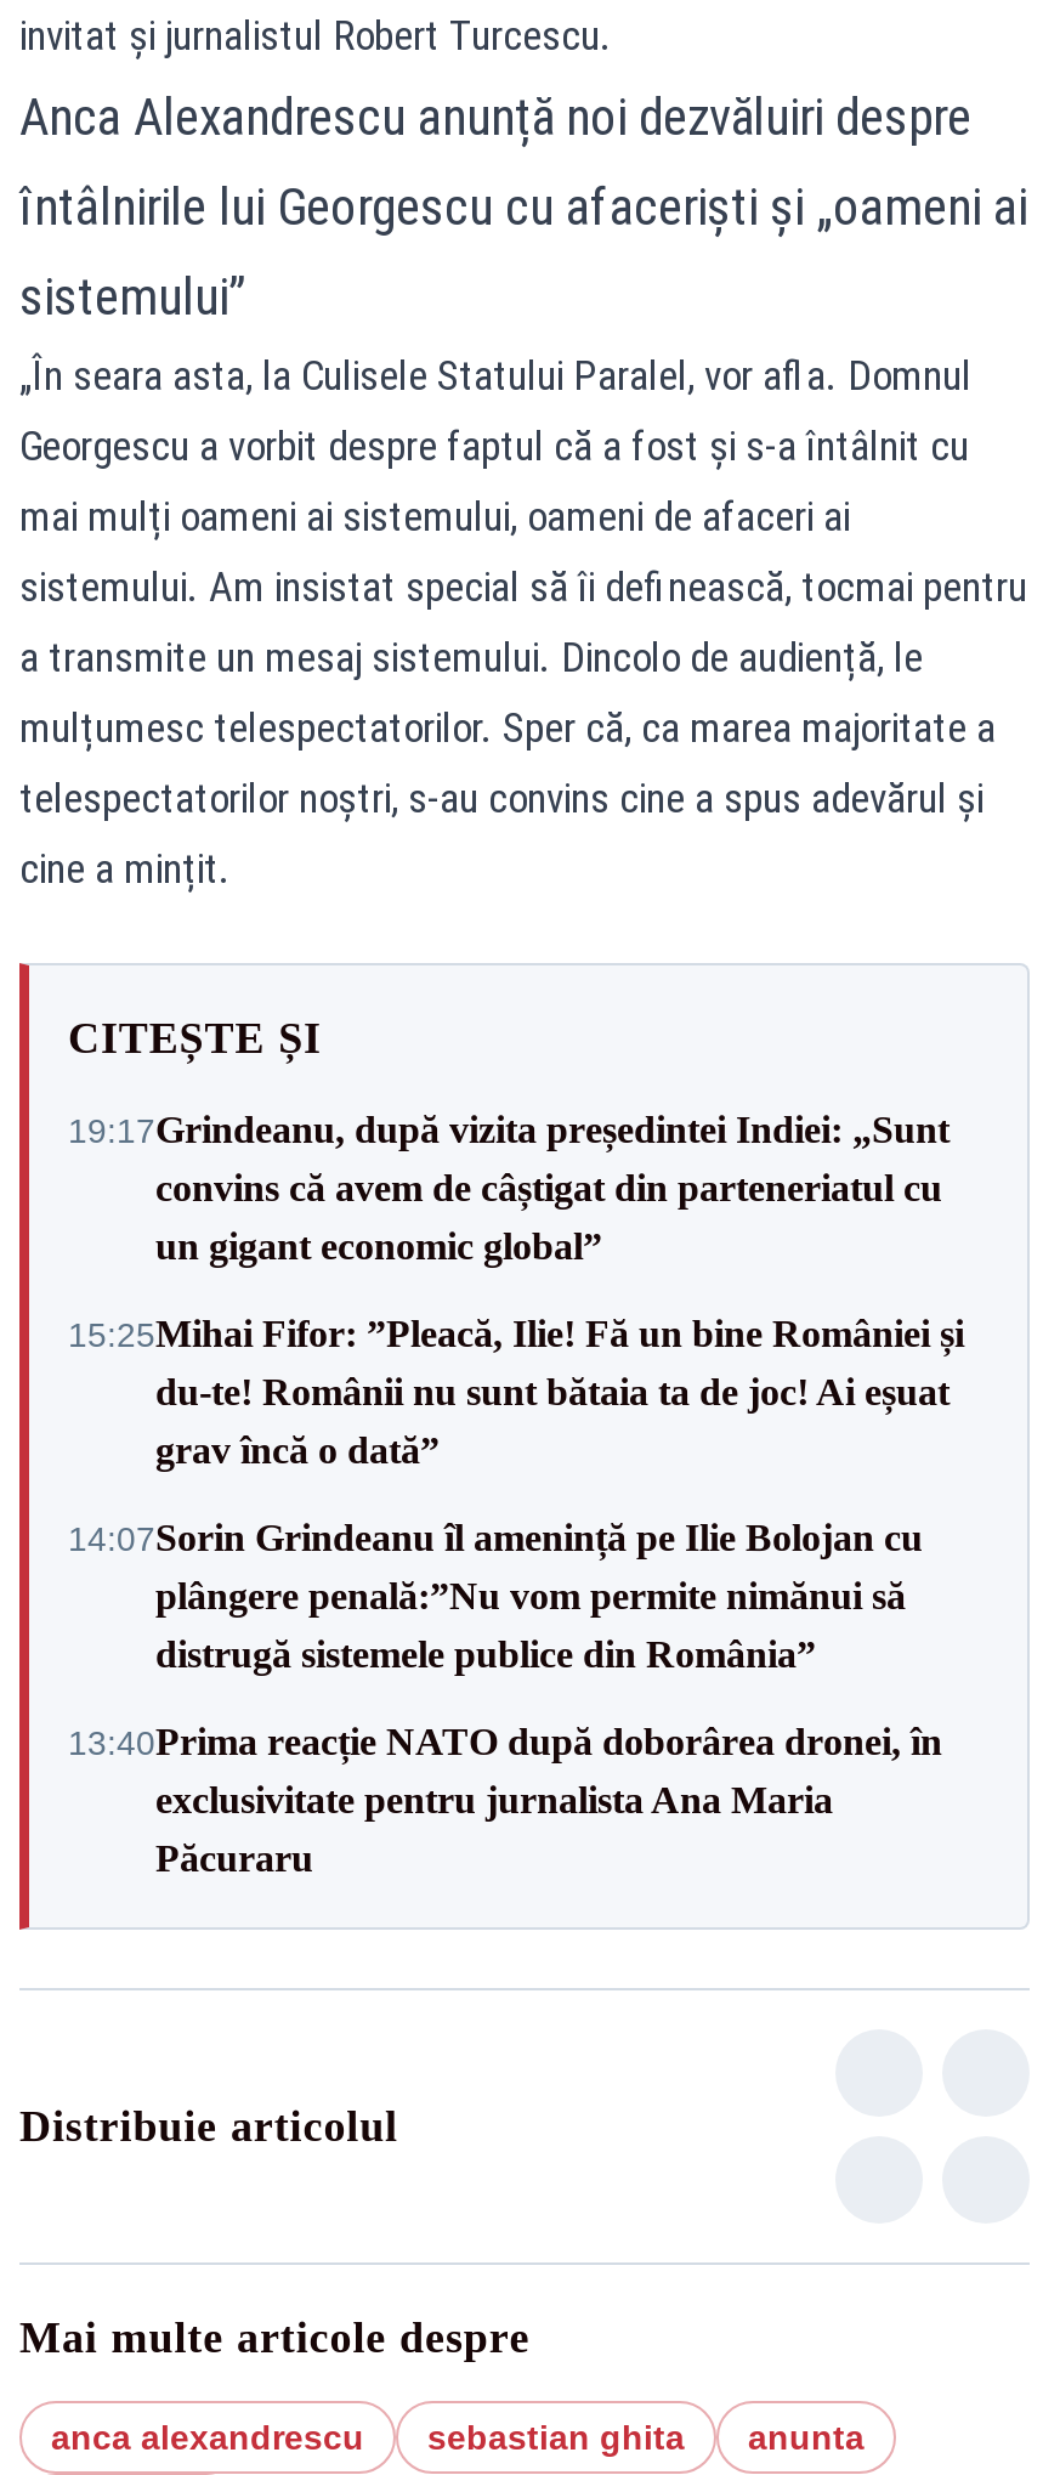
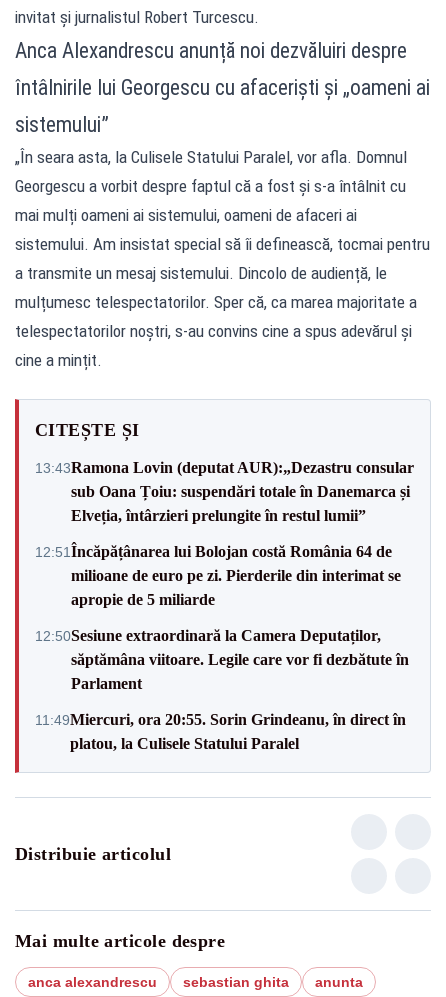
[68,1109,950,1267] 19:17Grindeanu, după vizita președintei Indiei: „Sunt | convins că avem de câștigat din parteneriatul cu | un gigant economic global” -> [35,458,414,523] 13:43Ramona Lovin (deputat AUR):„Dezastru consular | sub Oana Țoiu: suspendări totale în Danemarca și | Elveția, întârzieri prelungite în restul lumii”
[68,1313,964,1471] 15:25Mihai Fifor: ”Pleacă, Ilie! Fă un bine României și | du-te! Românii nu sunt bătaia ta de joc! Ai eșuat | grav încă o dată” -> [35,542,401,607] 12:51Încăpățânarea lui Bolojan costă România 64 de | milioane de euro pe zi. Pierderile din interimat se | apropie de 5 miliarde
[68,1517,923,1675] 14:07Sorin Grindeanu îl amenință pe Ilie Bolojan cu | plângere penală:”Nu vom permite nimănui să | distrugă sistemele publice din România” -> [35,626,409,691] 12:50Sesiune extraordinară la Camera Deputaților, | săptămâna viitoare. Legile care vor fi dezbătute în | Parlament
[68,1721,942,1879] 13:40Prima reacție NATO după doborârea dronei, în | exclusivitate pentru jurnalista Ana Maria | Păcuraru -> [35,710,406,751] 11:49Miercuri, ora 20:55. Sorin Grindeanu, în direct în | platou, la Culisele Statului Paralel

